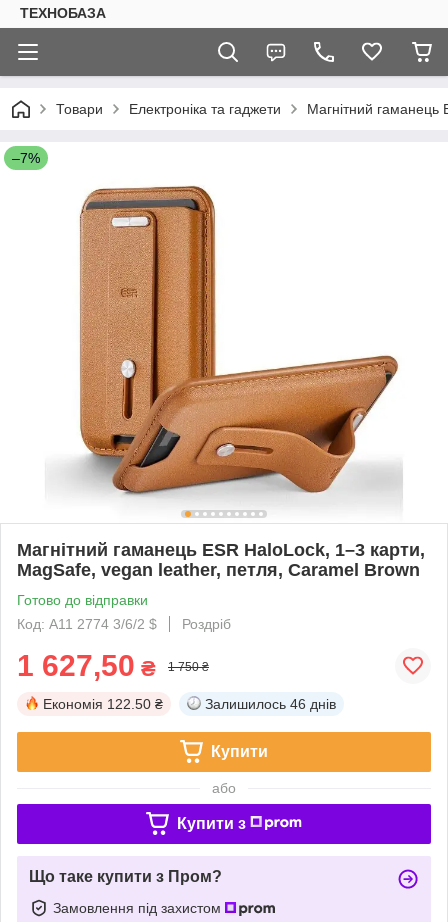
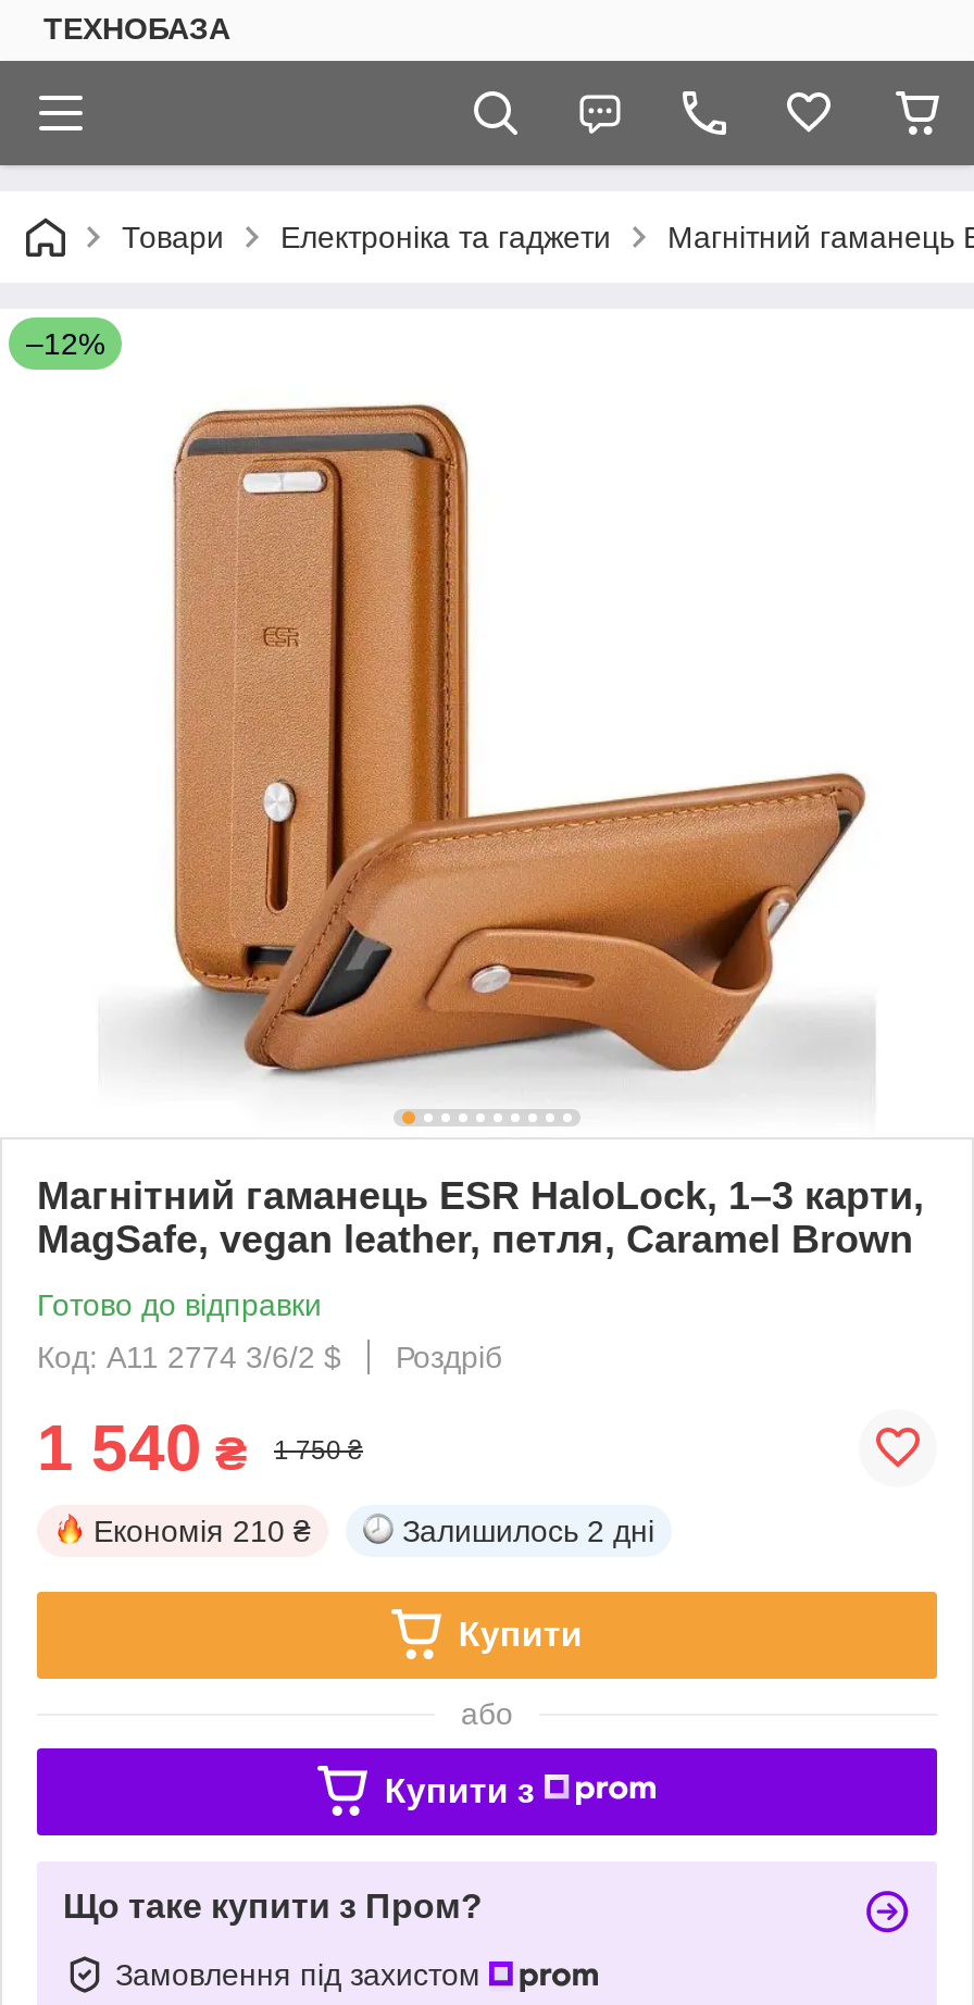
[12,150,40,166] –7% -> [26,326,104,361] –12%
[17,649,156,682] 1 627,50 ₴ -> [37,1411,248,1483] 1 540 ₴
[43,696,163,712] Економія 122.50 ₴ -> [93,1513,311,1548] Економія 210 ₴
[205,696,336,712] Залишилось 46 днів -> [402,1513,654,1548] Залишилось 2 дні

